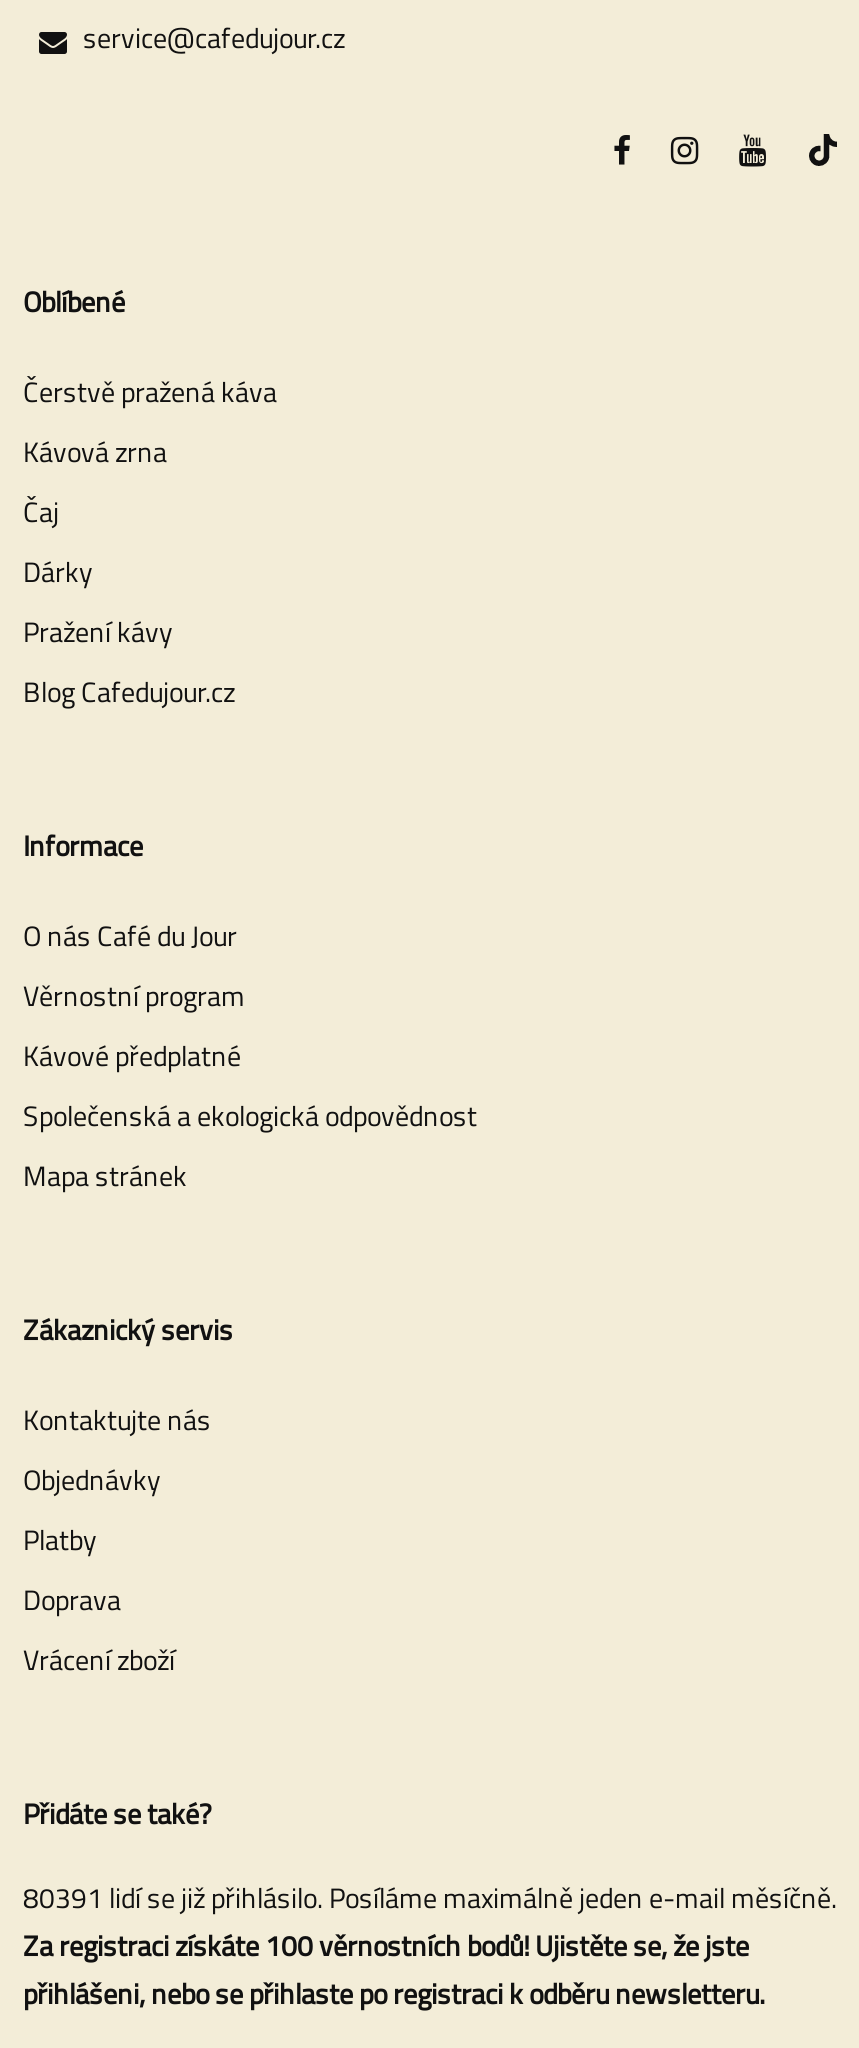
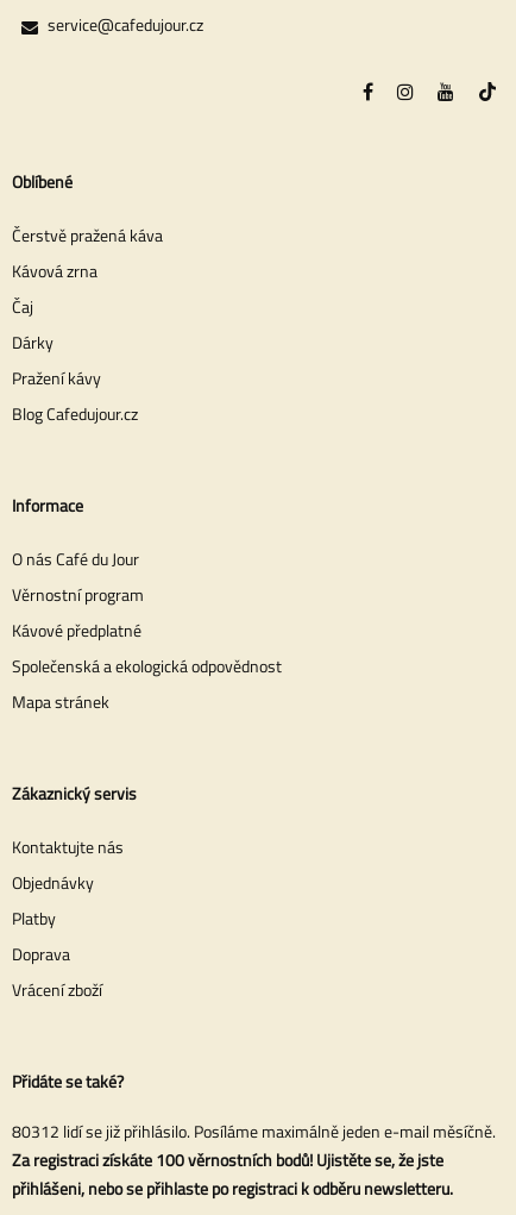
[23,1877,837,1919] 80391 lidí se již přihlásilo. Posíláme maximálně jeden e-mail měsíčně. -> [12,1119,496,1144] 80312 lidí se již přihlásilo. Posíláme maximálně jeden e-mail měsíčně.

